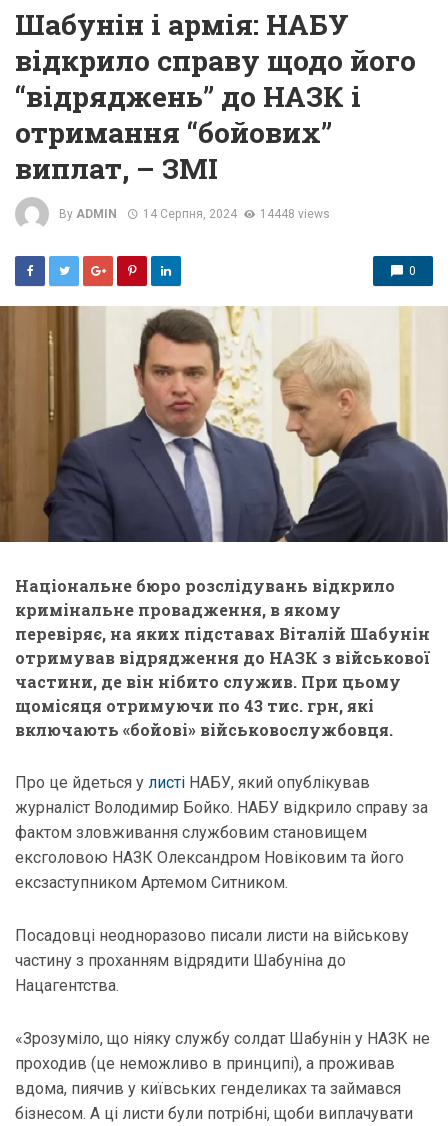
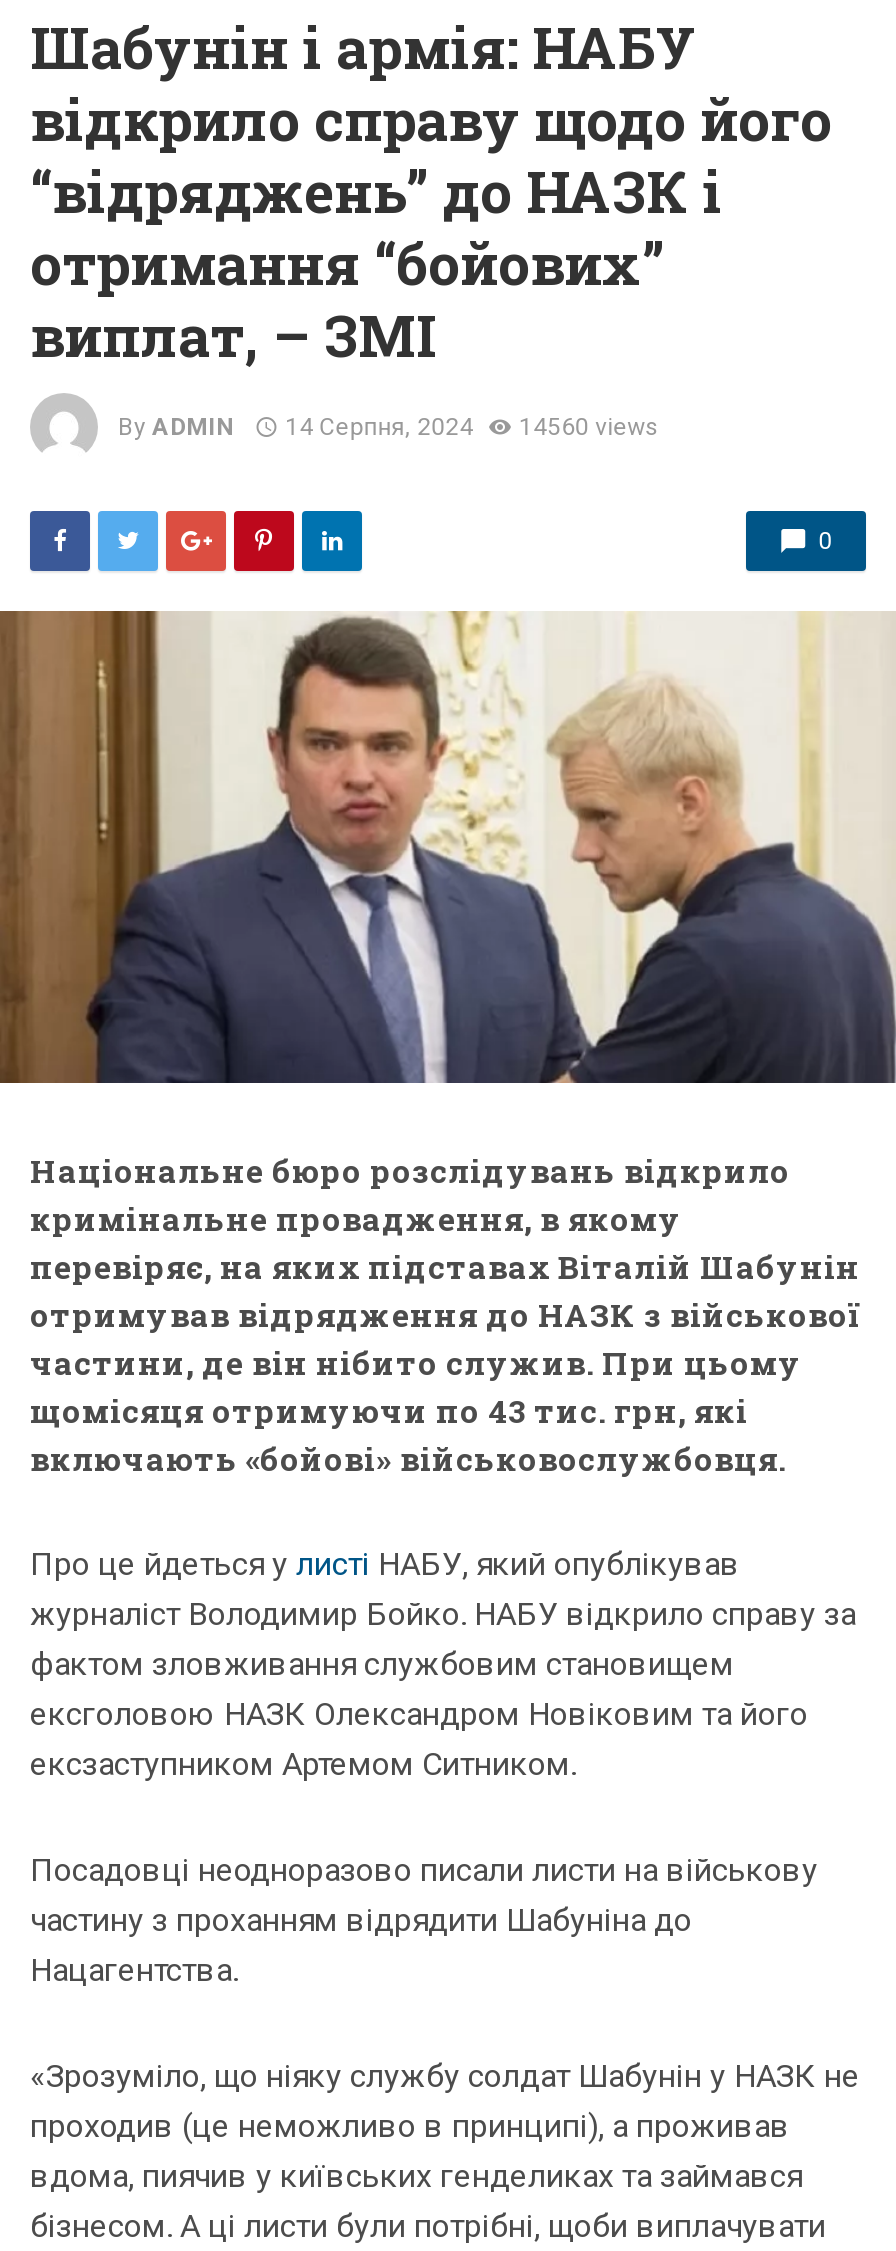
[59,207,330,221] By ADMIN 14 Серпня, 2024 14448 views -> [118,412,659,440] By ADMIN 14 Серпня, 2024 14560 views

